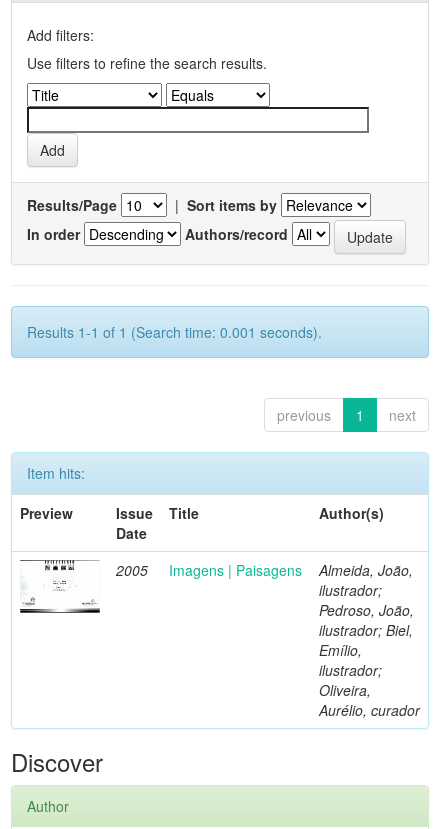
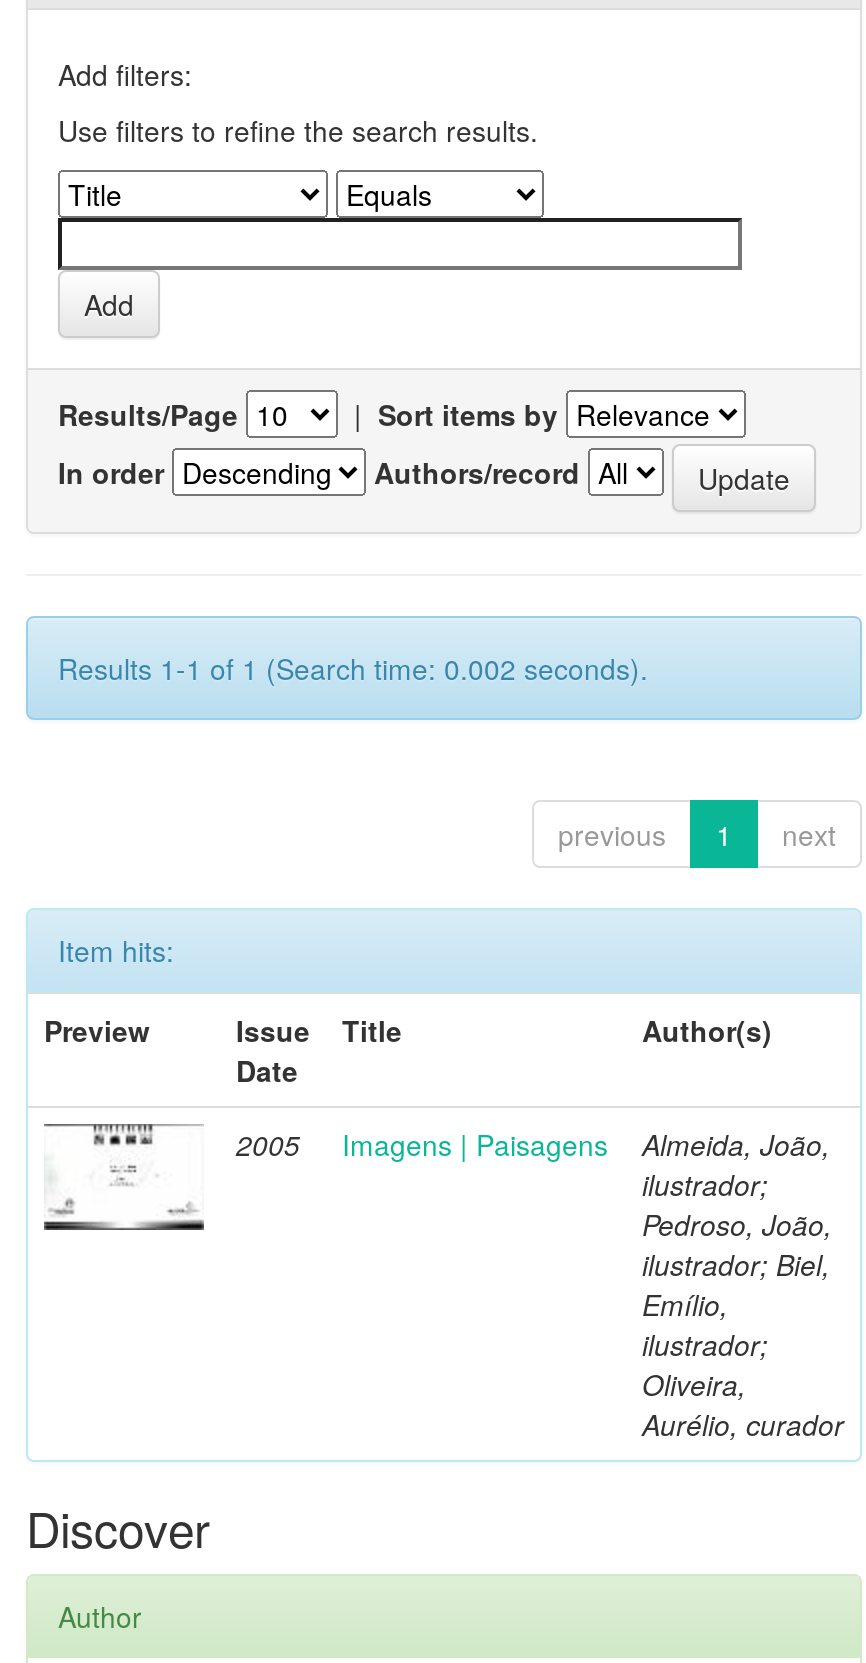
[27,322,322,342] Results 1-1 of 1 (Search time: 0.001 seconds). -> [58,647,648,687] Results 1-1 of 1 (Search time: 0.002 seconds).

